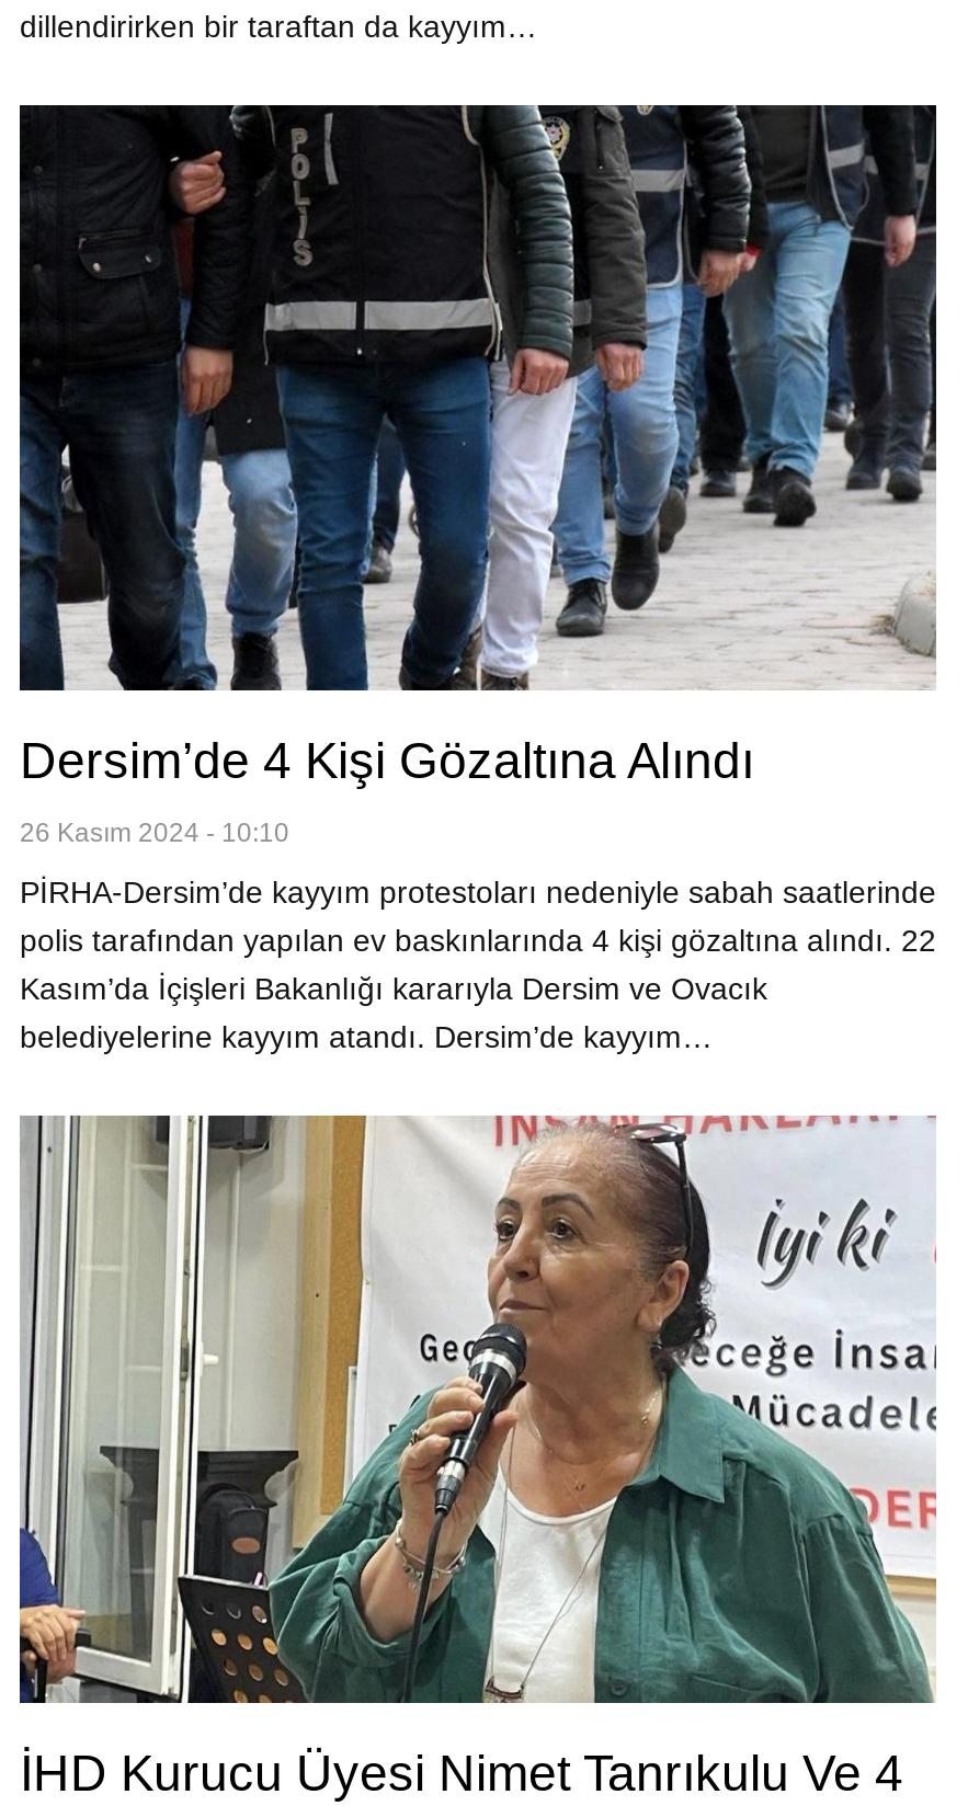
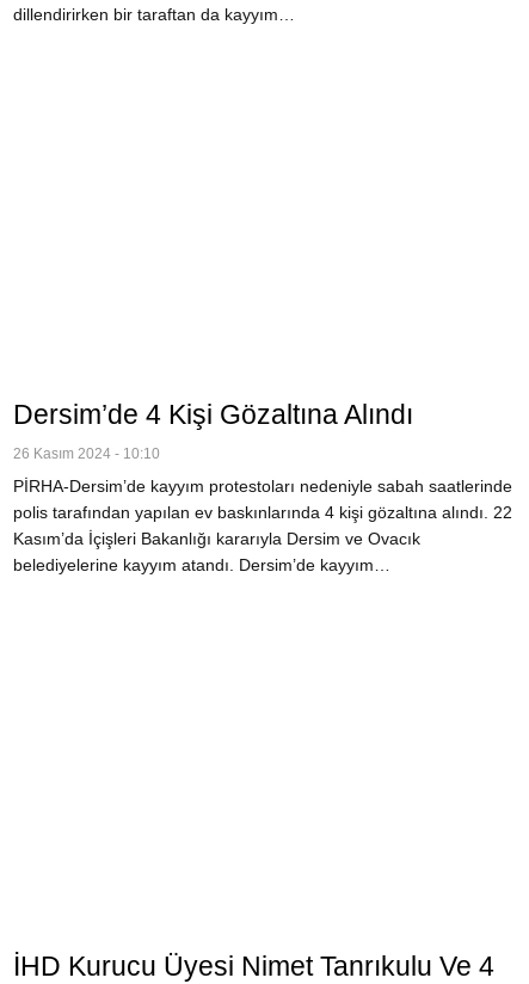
[18,103,938,693] [image] -> none
[18,1113,938,1705] [image] -> none

